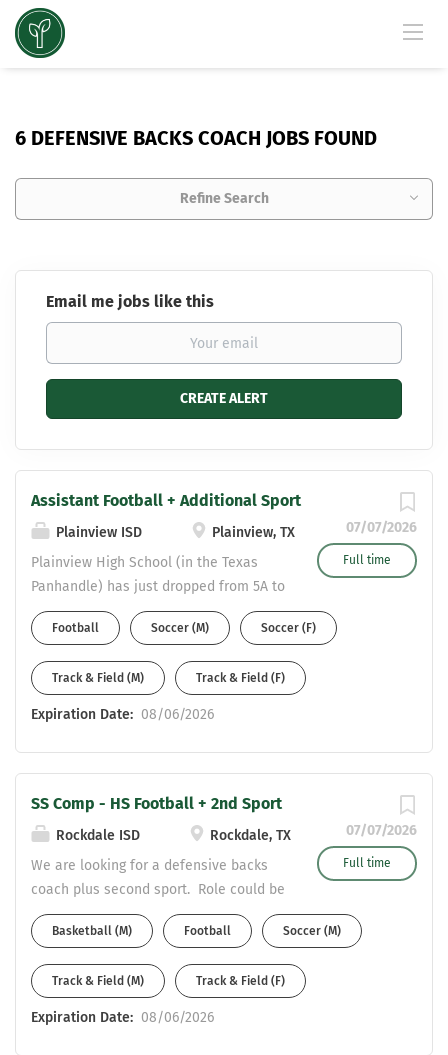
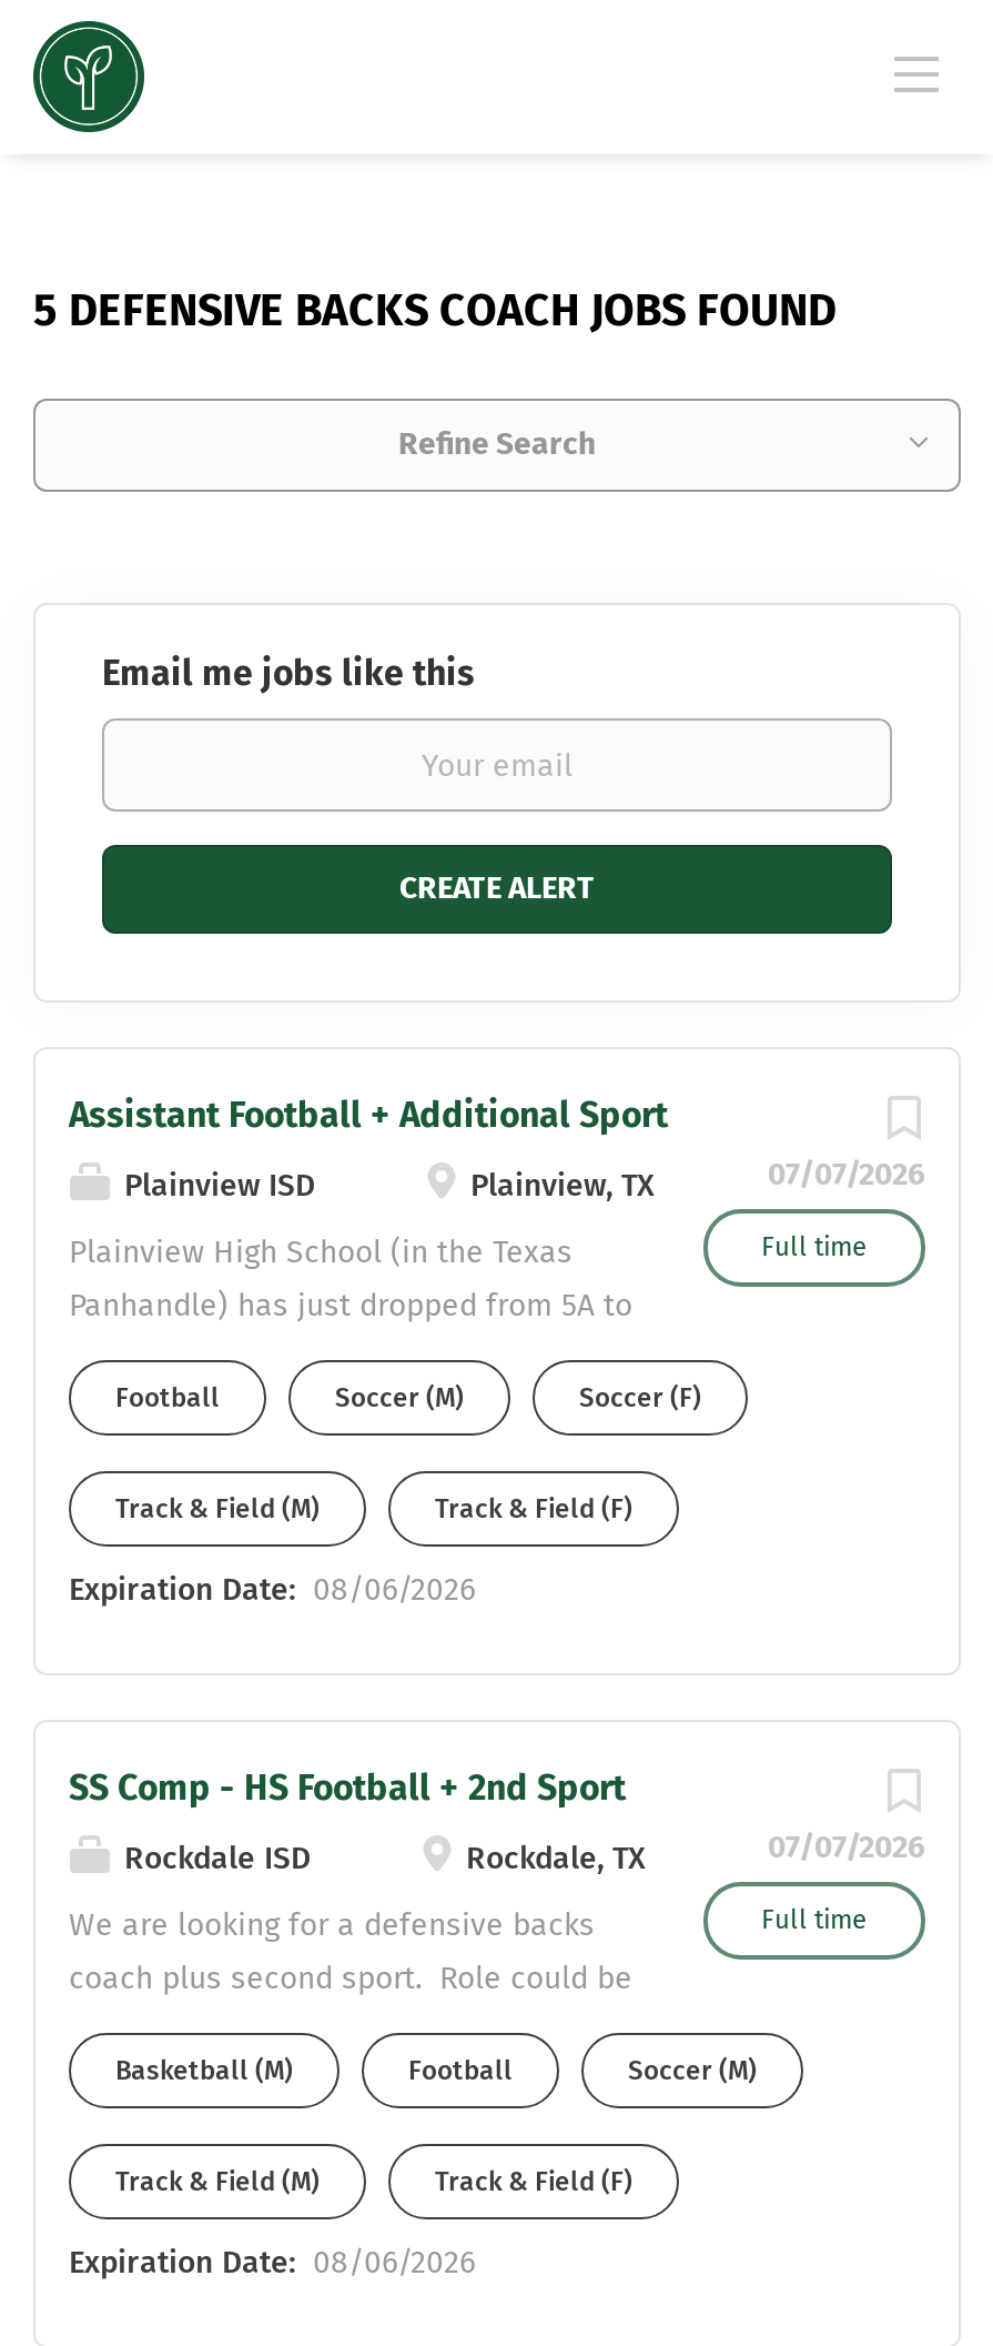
[15,126,377,150] 6 DEFENSIVE BACKS COACH JOBS FOUND -> [33,283,837,336] 5 DEFENSIVE BACKS COACH JOBS FOUND

